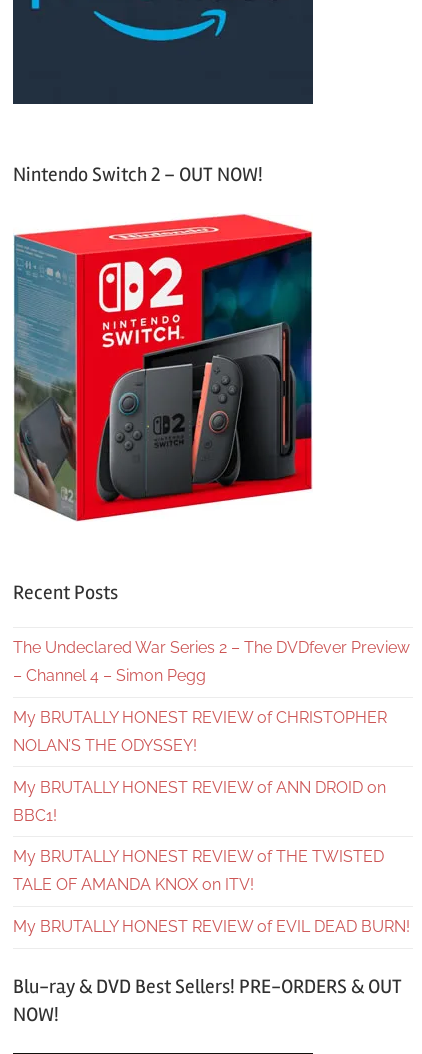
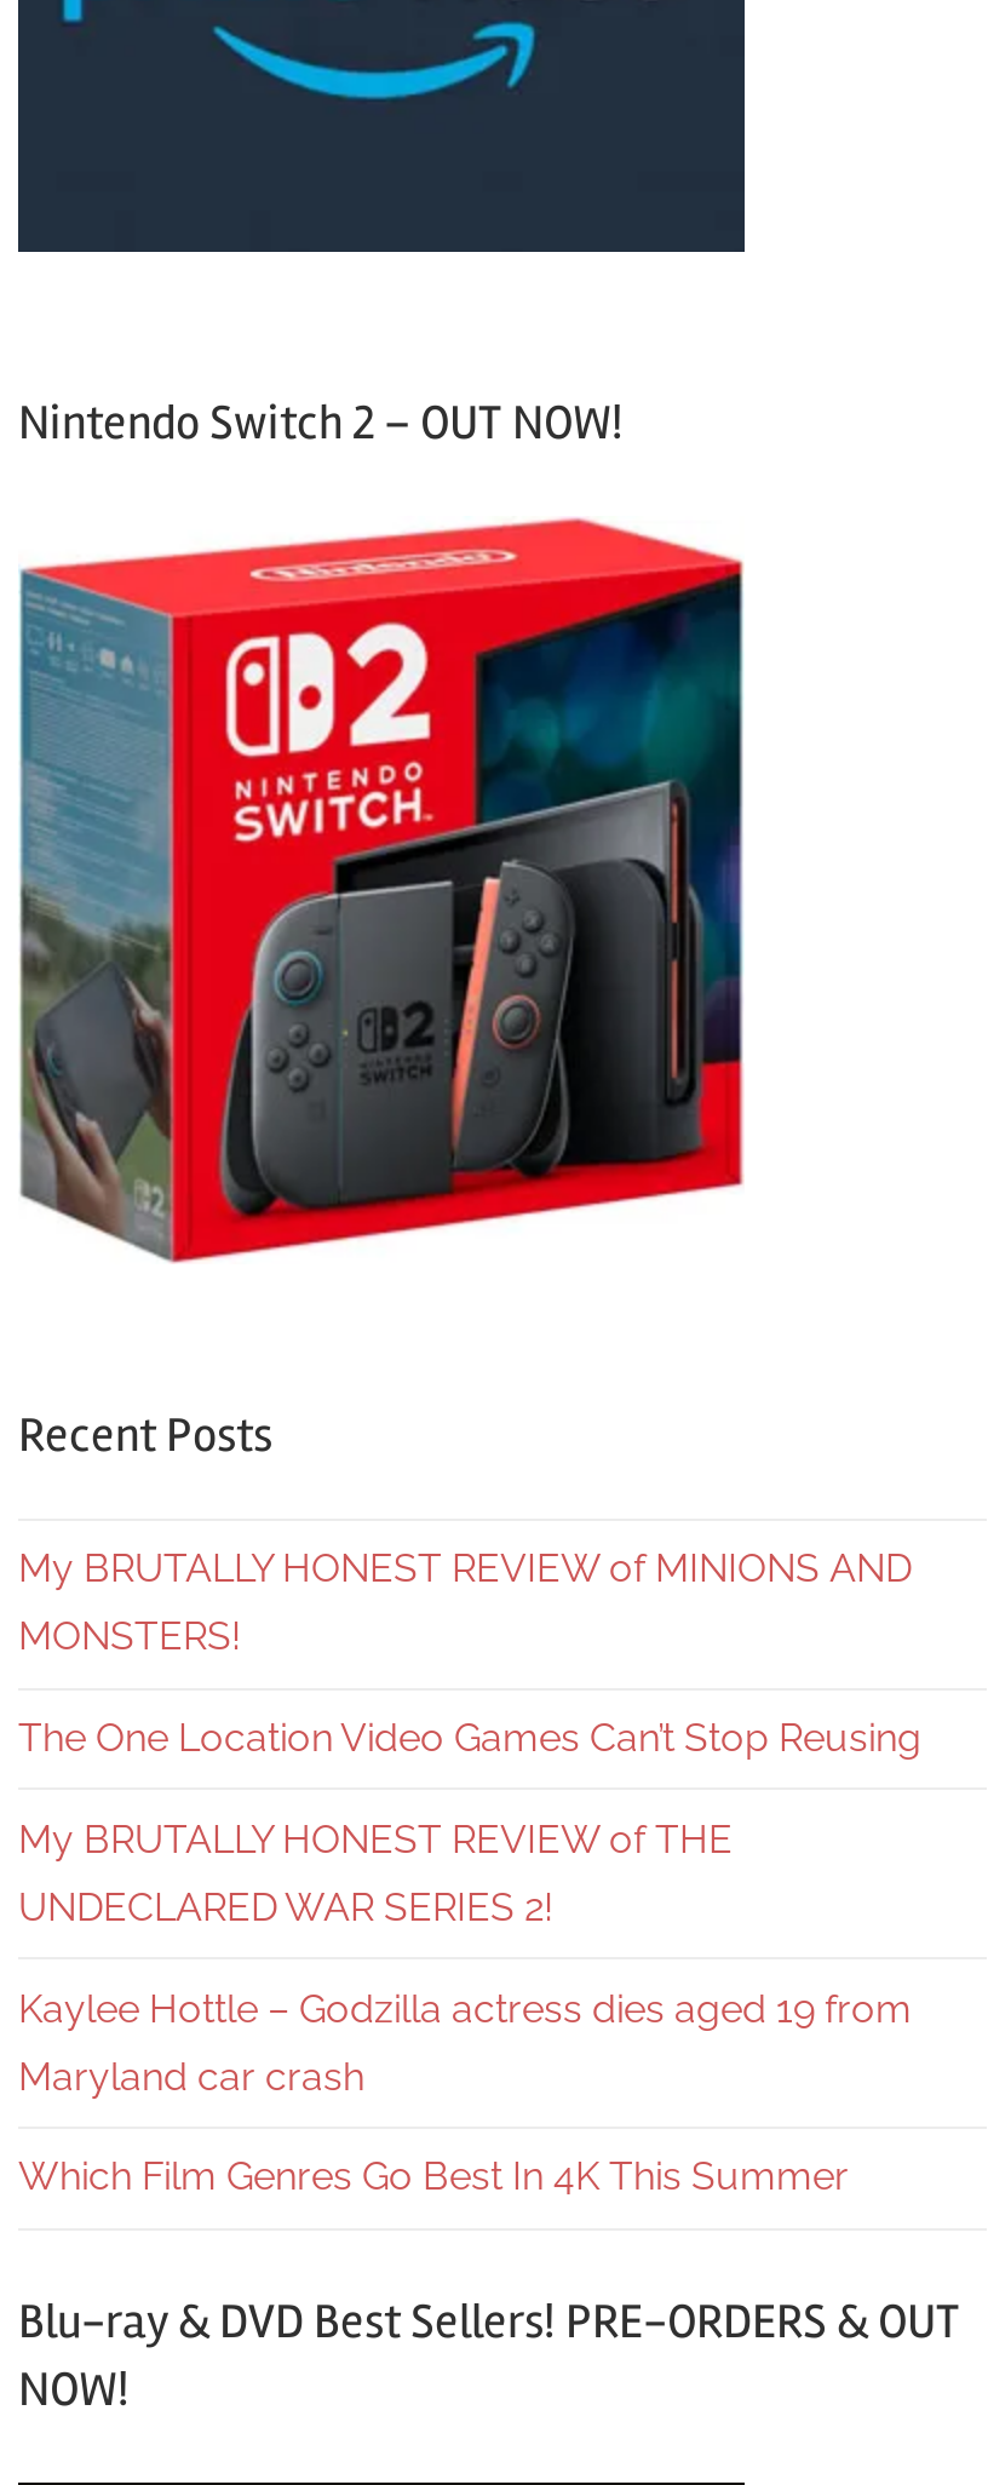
[13,638,410,936] The Undeclared War Series 2 – The DVDfever Preview | – Channel 4 – Simon Pegg | My BRUTALLY HONEST REVIEW of CHRISTOPHER | NOLAN’S THE ODYSSEY! | My BRUTALLY HONEST REVIEW of ANN DROID on | BBC1! | My BRUTALLY HONEST REVIEW of THE TWISTED | TALE OF AMANDA KNOX on ITV! | My BRUTALLY HONEST REVIEW of EVIL DEAD BURN! -> [18,1545,921,2200] My BRUTALLY HONEST REVIEW of MINIONS AND | MONSTERS! | The One Location Video Games Can’t Stop Reusing | My BRUTALLY HONEST REVIEW of THE | UNDECLARED WAR SERIES 2! | Kaylee Hottle – Godzilla actress dies aged 19 from | Maryland car crash | Which Film Genres Go Best In 4K This Summer

